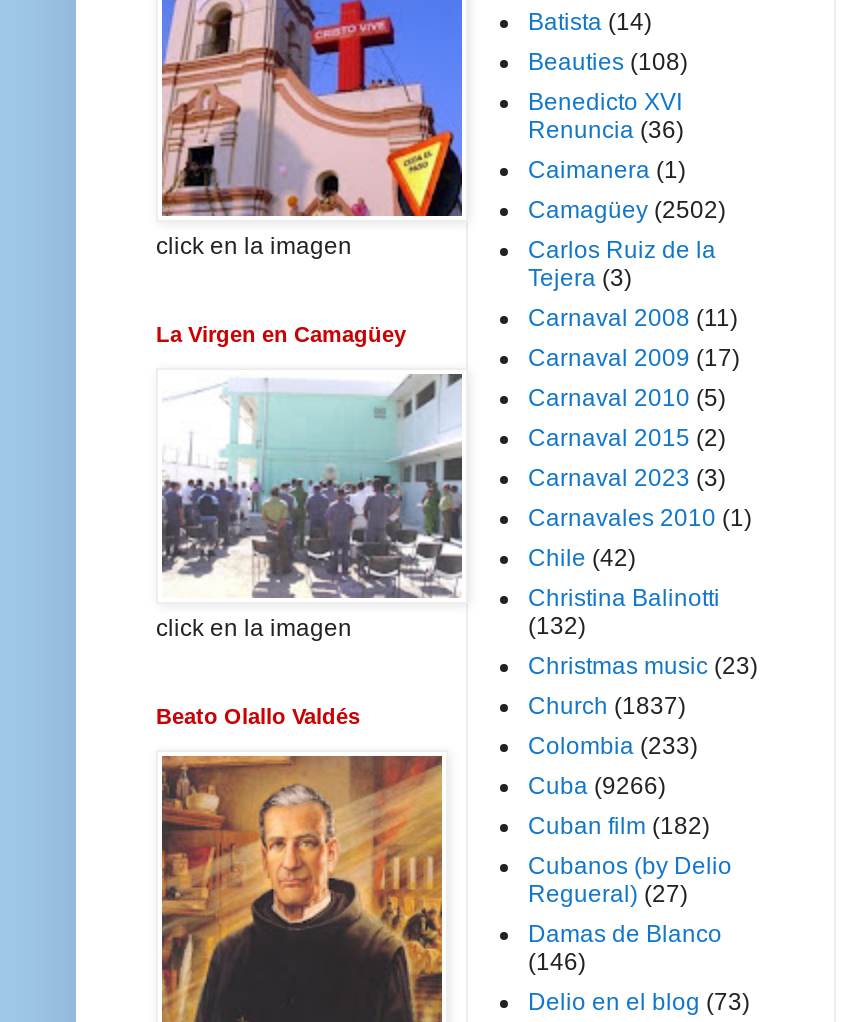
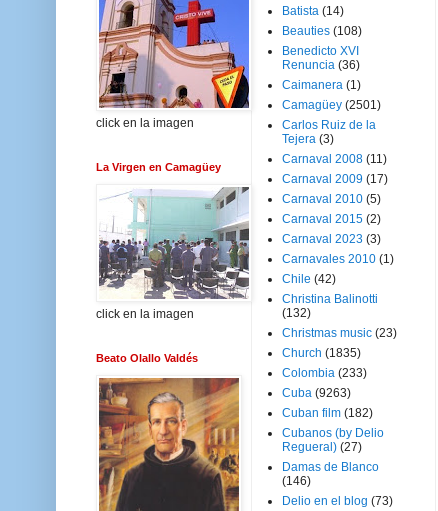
[528,196,726,224] Camagüey (2502) -> [282,98,381,112] Camagüey (2501)
[528,692,686,720] Church (1837) -> [282,346,361,360] Church (1835)
[528,772,666,800] Cuba (9266) -> [282,386,351,400] Cuba (9263)

